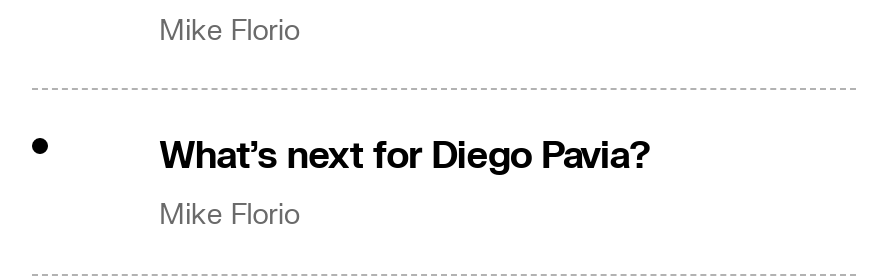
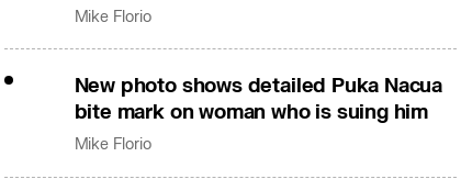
[159,132,651,180] What’s next for Diego Pavia? -> [74,72,442,125] New photo shows detailed Puka Nacua | bite mark on woman who is suing him

